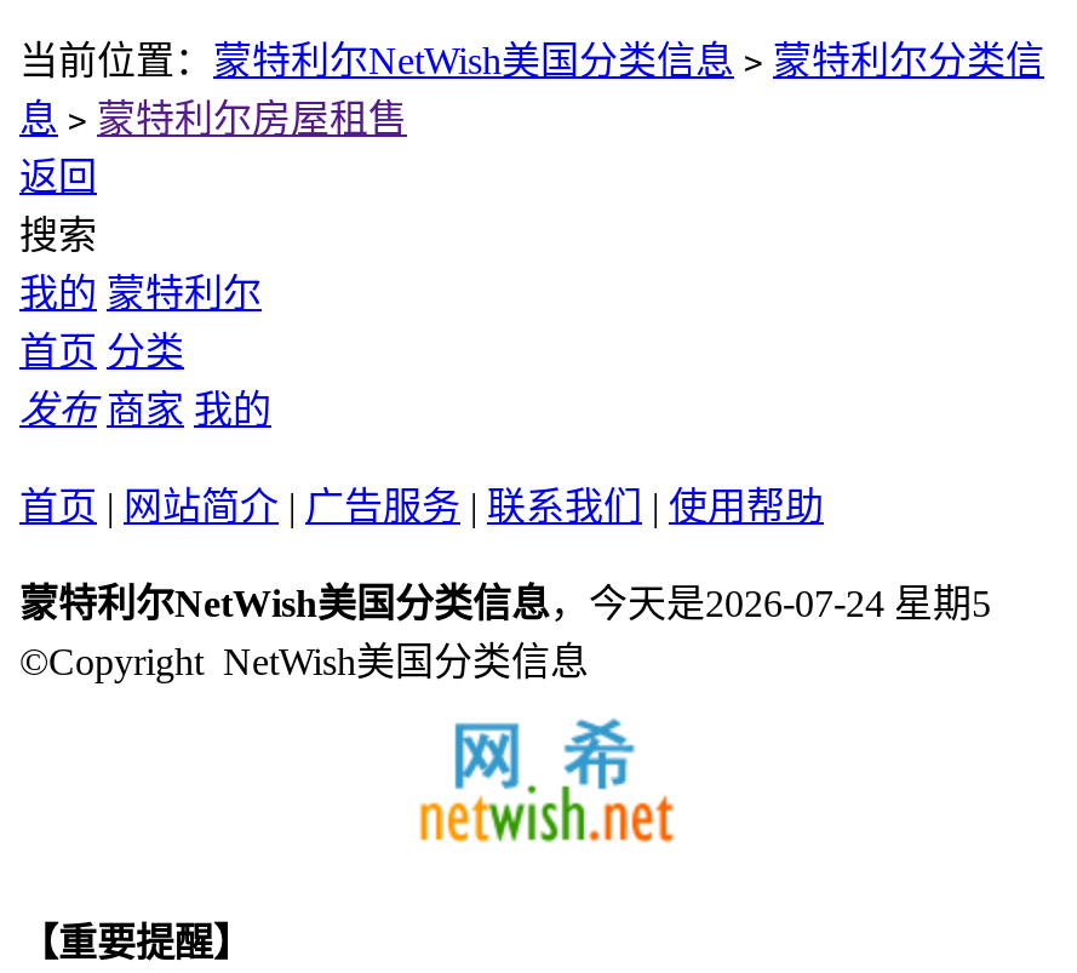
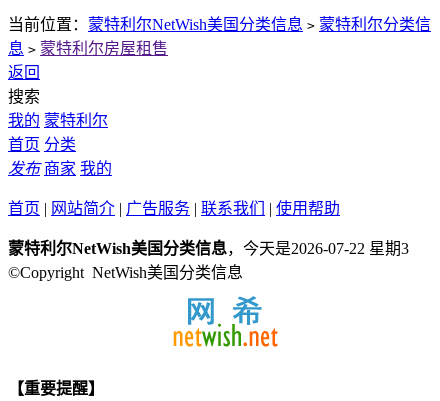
[19,583,991,624] 蒙特利尔NetWish美国分类信息，今天是2026-07-24 星期5 -> [8,240,409,257] 蒙特利尔NetWish美国分类信息，今天是2026-07-22 星期3

